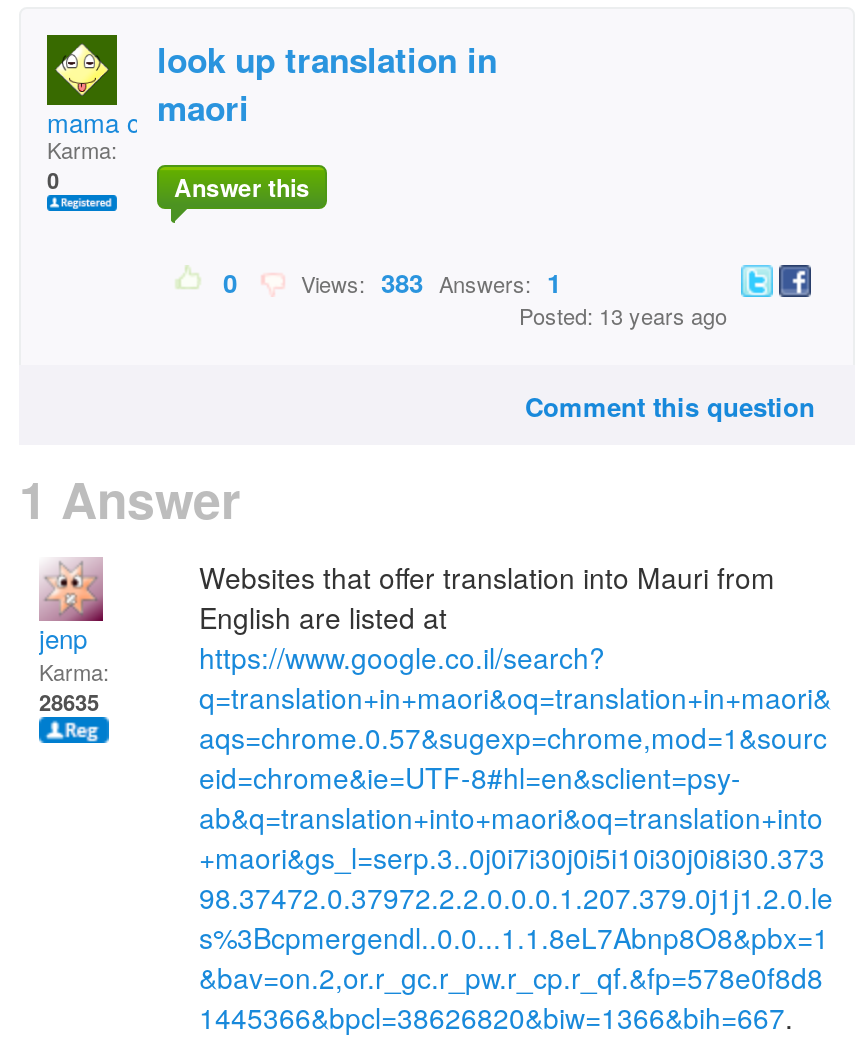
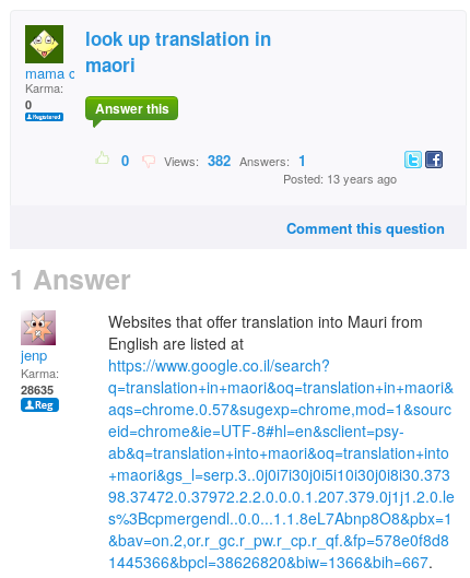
[289,263,561,301] Views: 383 Answers: 1 -> [157,150,306,171] Views: 382 Answers: 1

